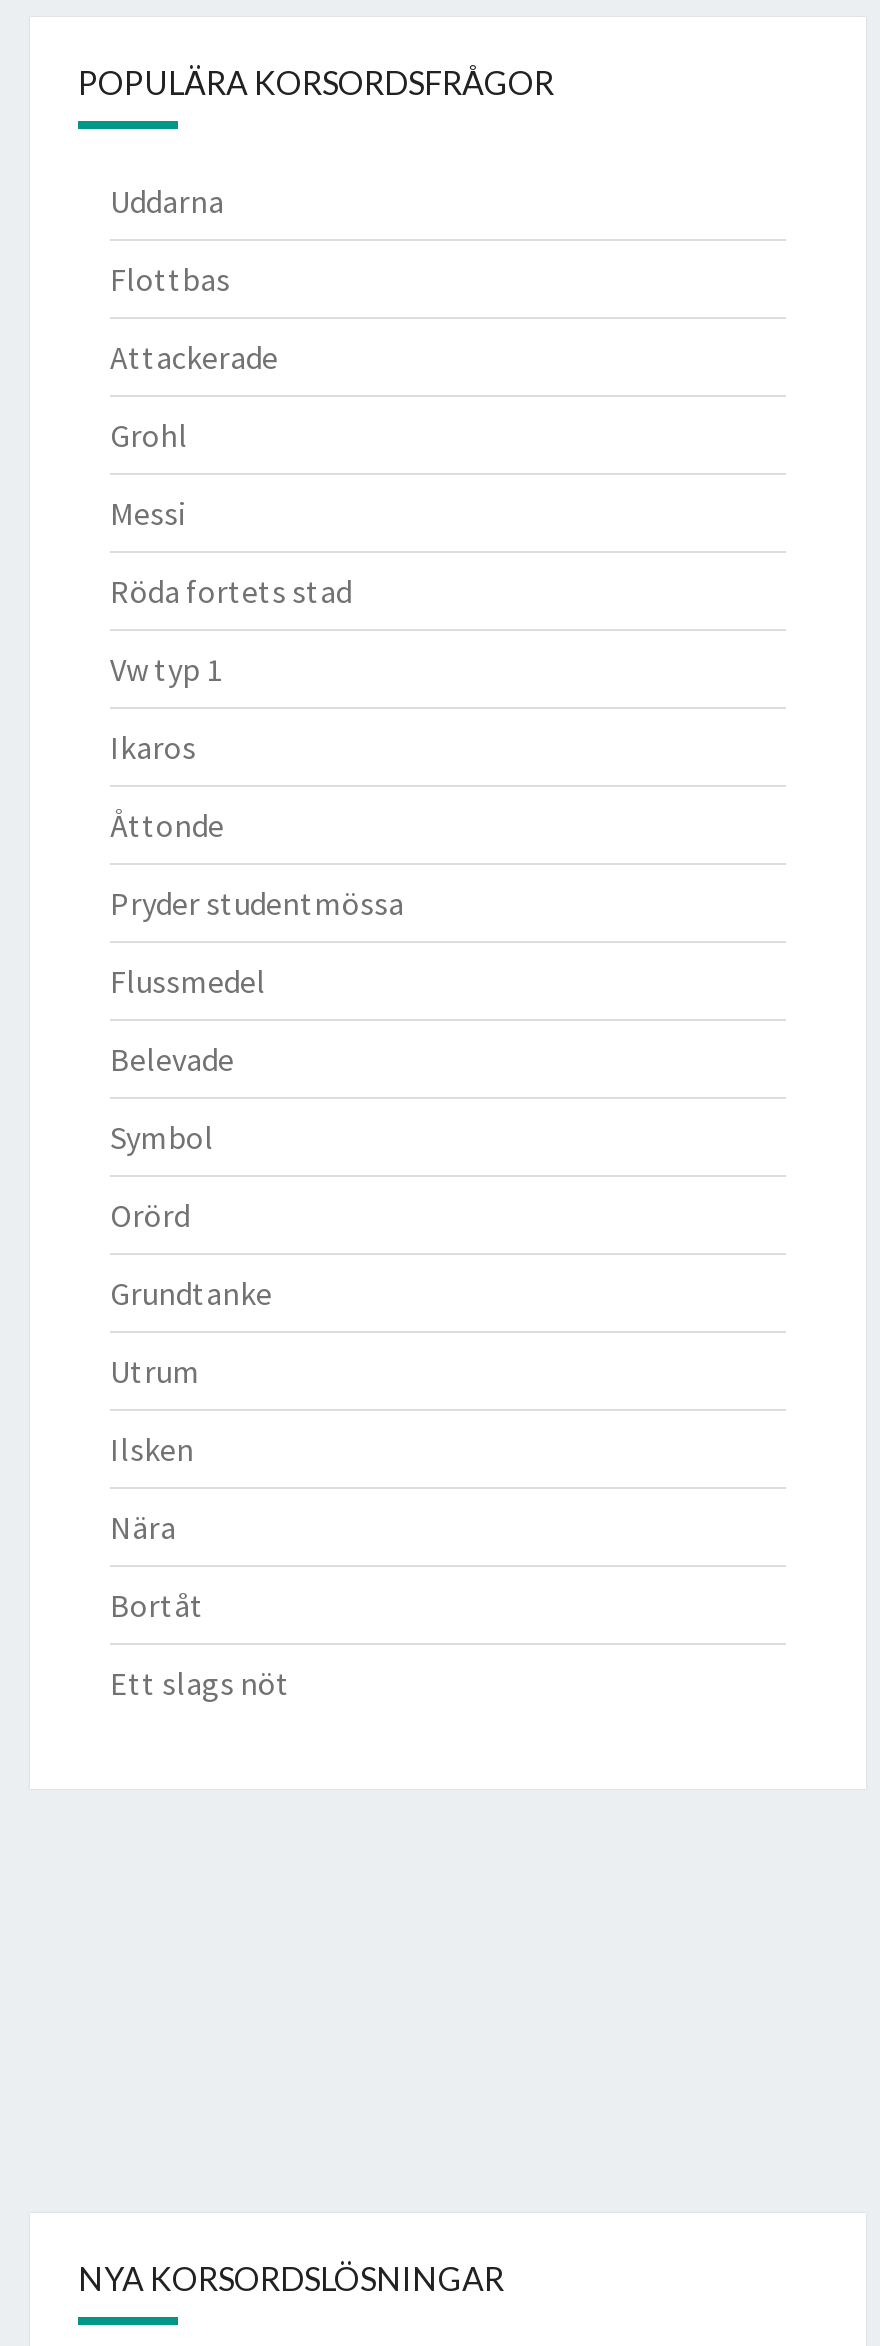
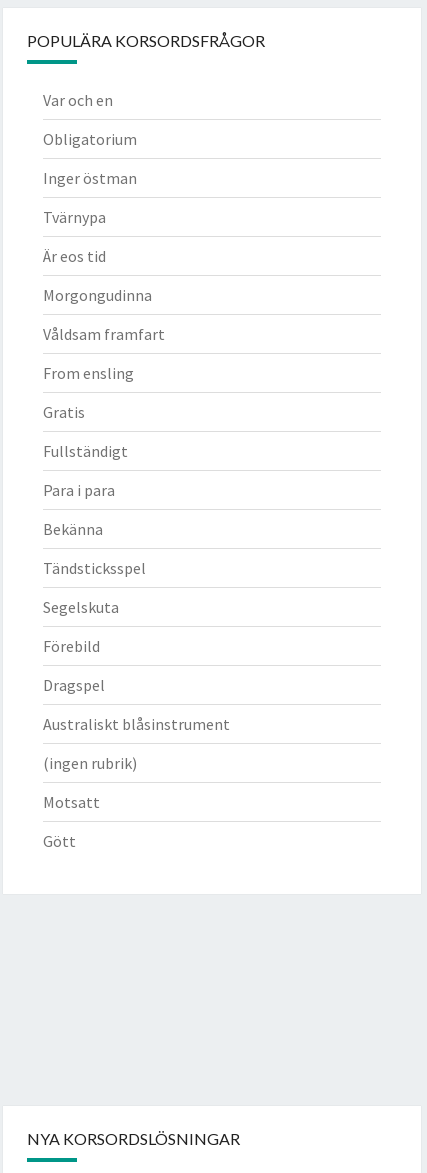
[110,181,224,221] Uddarna -> [43,90,113,110] Var och en
[110,259,230,299] Flottbas -> [43,129,137,149] Obligatorium
[110,337,278,377] Attackerade -> [43,168,137,188] Inger östman
[110,415,188,455] Grohl -> [43,207,106,227] Tvärnypa
[110,493,186,533] Messi -> [43,246,106,266] Är eos tid
[110,571,352,611] Röda fortets stad -> [43,285,152,305] Morgongudinna
[110,649,222,689] Vw typ 1 -> [43,324,165,344] Våldsam framfart
[110,727,196,767] Ikaros -> [43,363,134,383] From ensling
[110,805,224,845] Åttonde -> [43,402,85,422] Gratis
[110,883,404,923] Pryder studentmössa -> [43,441,128,461] Fullständigt
[110,961,266,1001] Flussmedel -> [43,480,115,500] Para i para
[110,1039,234,1079] Belevade -> [43,519,103,539] Bekänna
[110,1117,214,1157] Symbol -> [43,558,146,578] Tändsticksspel
[110,1195,190,1235] Orörd -> [43,597,119,617] Segelskuta
[110,1273,272,1313] Grundtanke -> [43,636,100,656] Förebild
[110,1351,200,1391] Utrum -> [43,675,105,695] Dragspel
[110,1429,194,1469] Ilsken -> [43,714,230,734] Australiskt blåsinstrument
[110,1507,176,1547] Nära -> [43,753,137,773] (ingen rubrik)
[110,1585,204,1625] Bortåt -> [43,792,100,812] Motsatt
[110,1663,290,1703] Ett slags nöt -> [43,831,76,851] Gött

